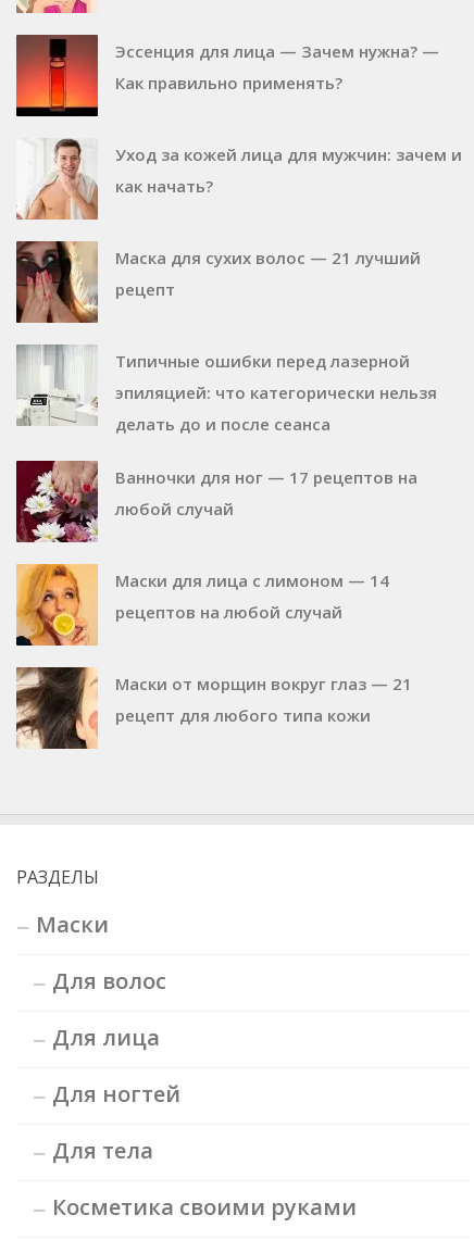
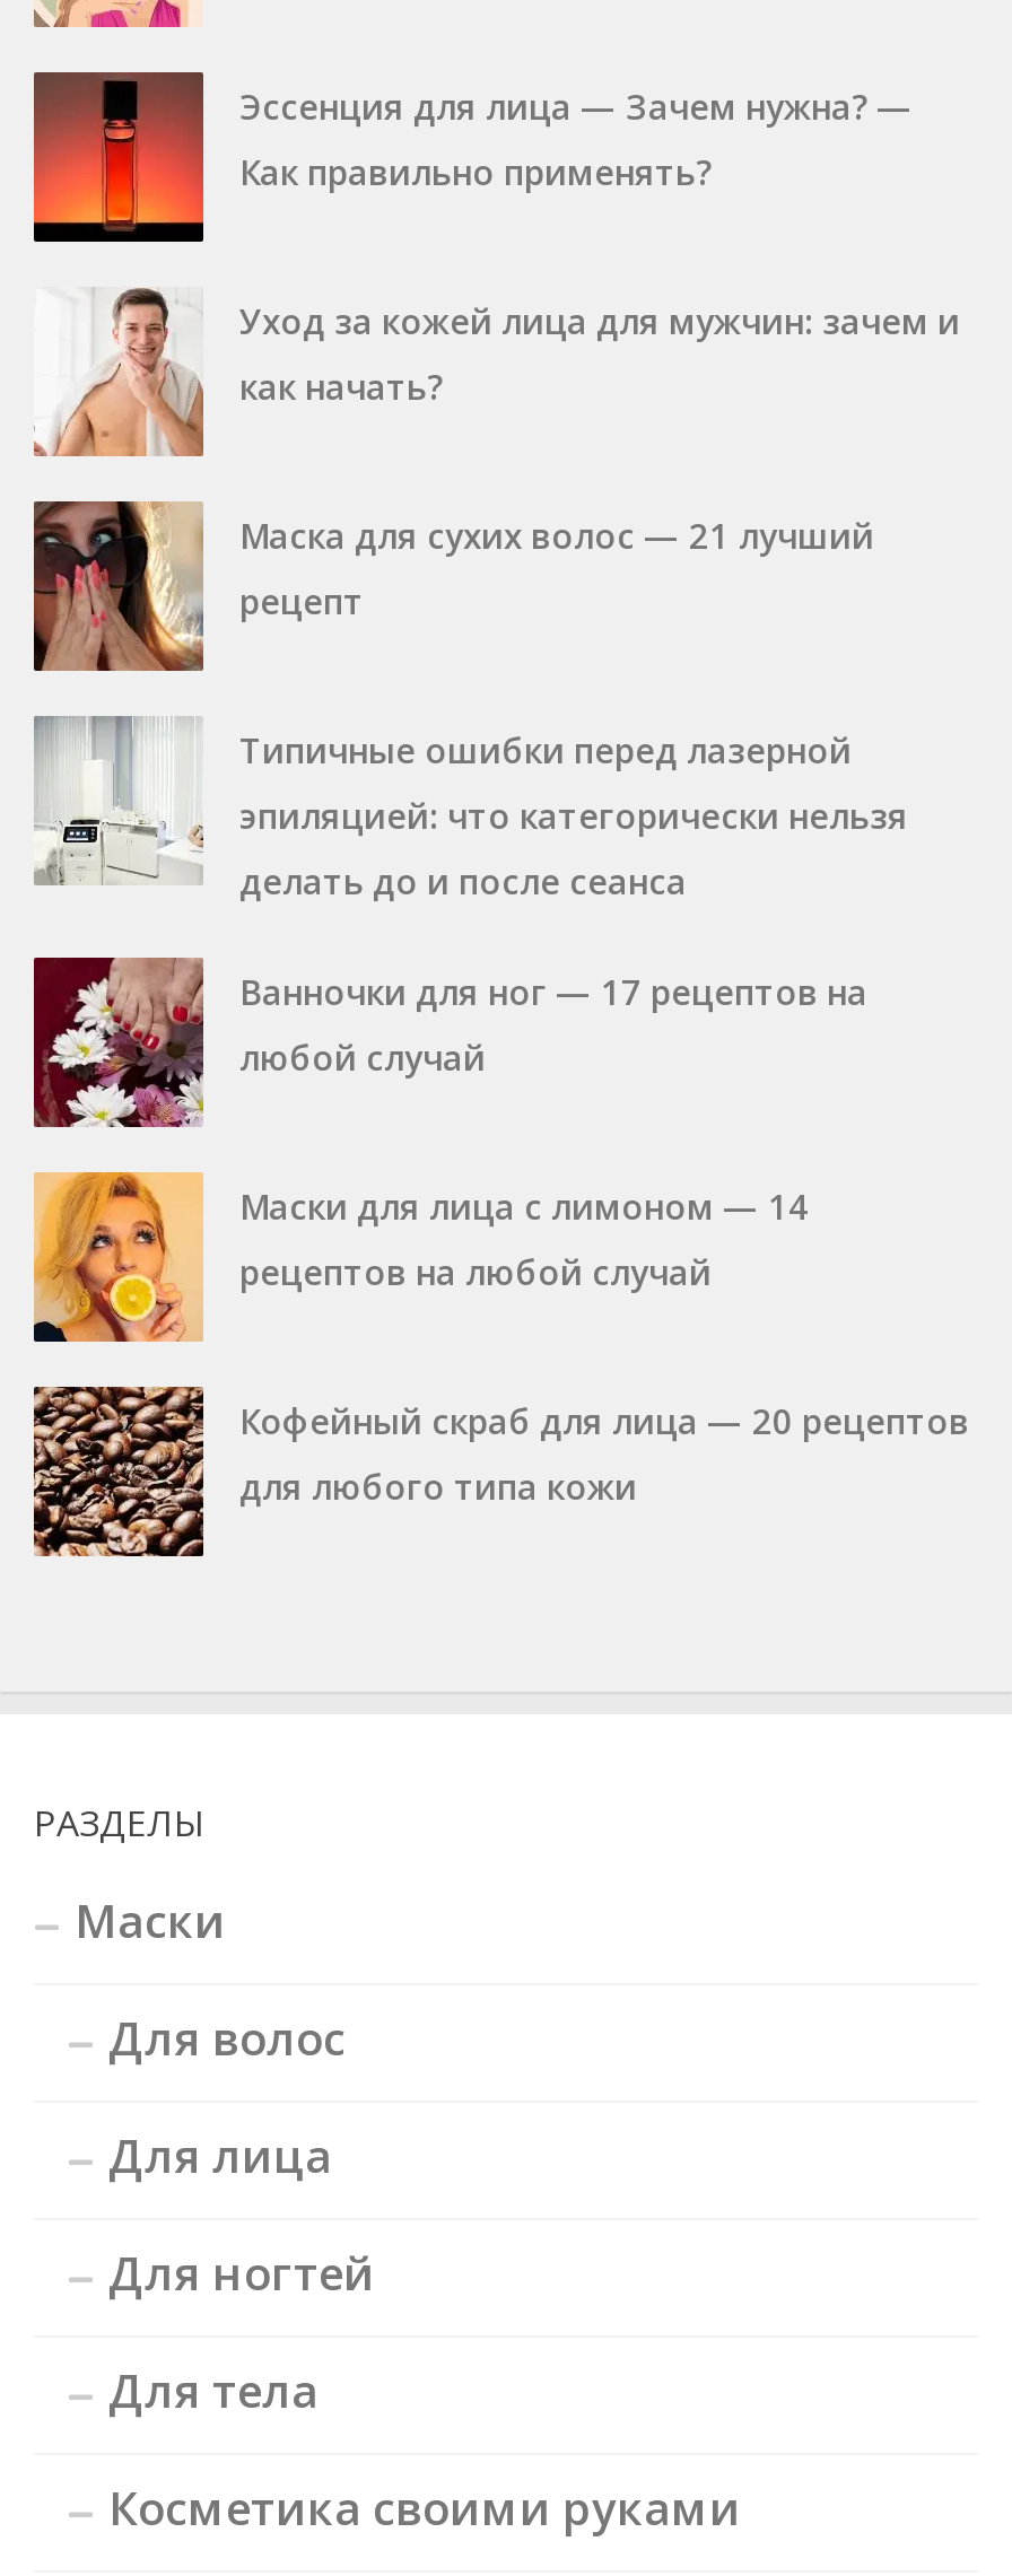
[15,666,412,750] [image] | Маски от морщин вокруг глаз — 21 | рецепт для любого типа кожи -> [32,1385,969,1558] [image] | Кофейный скраб для лица — 20 рецептов | для любого типа кожи

